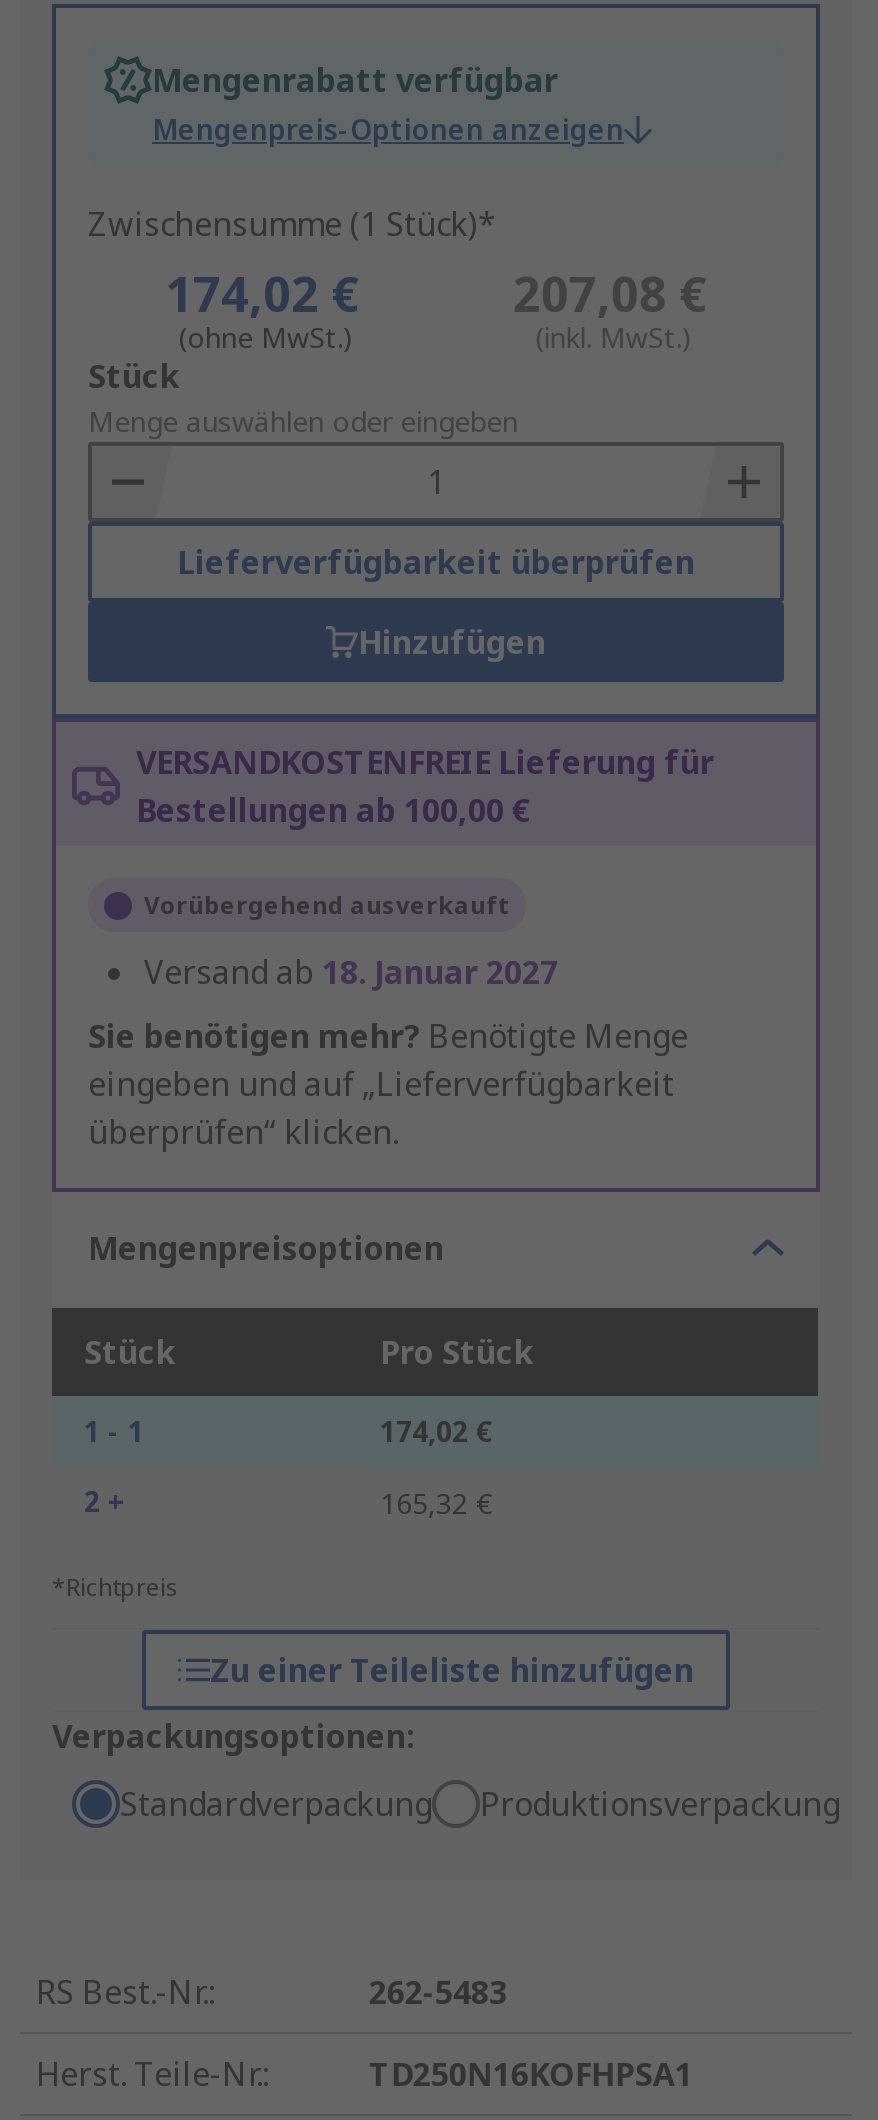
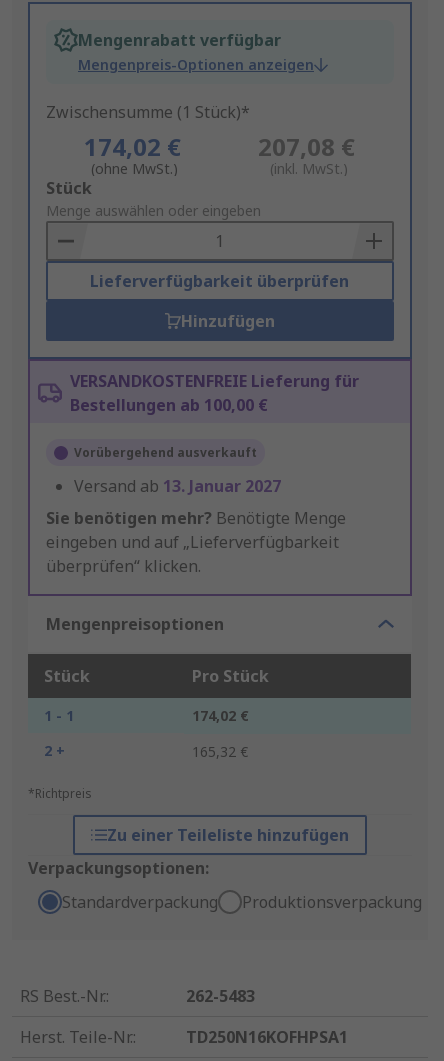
[144,951,558,995] Versand ab 18. Januar 2027 -> [74,475,281,497] Versand ab 13. Januar 2027

